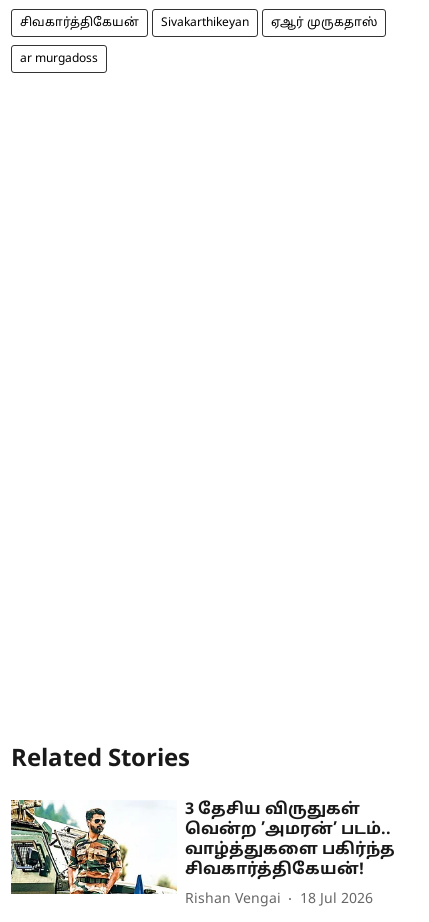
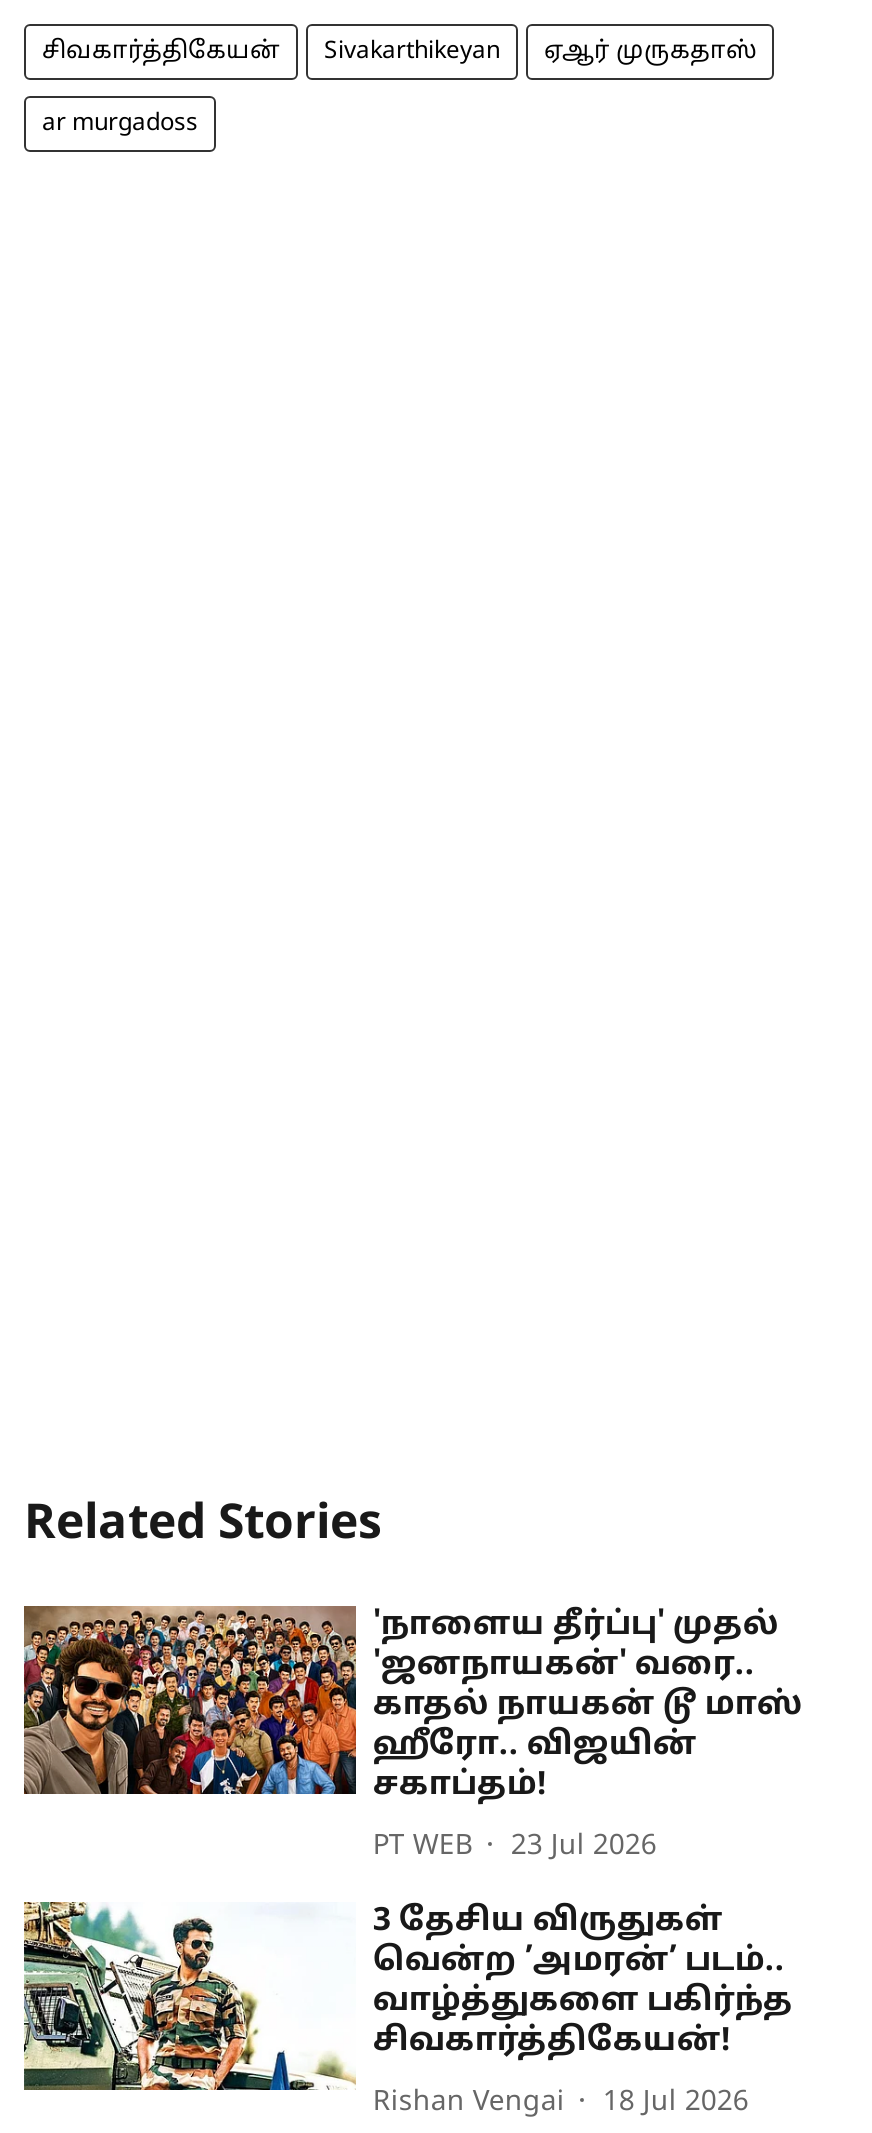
none -> [22,1604,803,1863] [image] | 'நாளைய தீர்ப்பு' முதல் | 'ஜனநாயகன்' வரை.. | காதல் நாயகன் டூ மாஸ் | ஹீரோ.. விஜயின் | சகாப்தம்! | PT WEB | 23 Jul 2026

